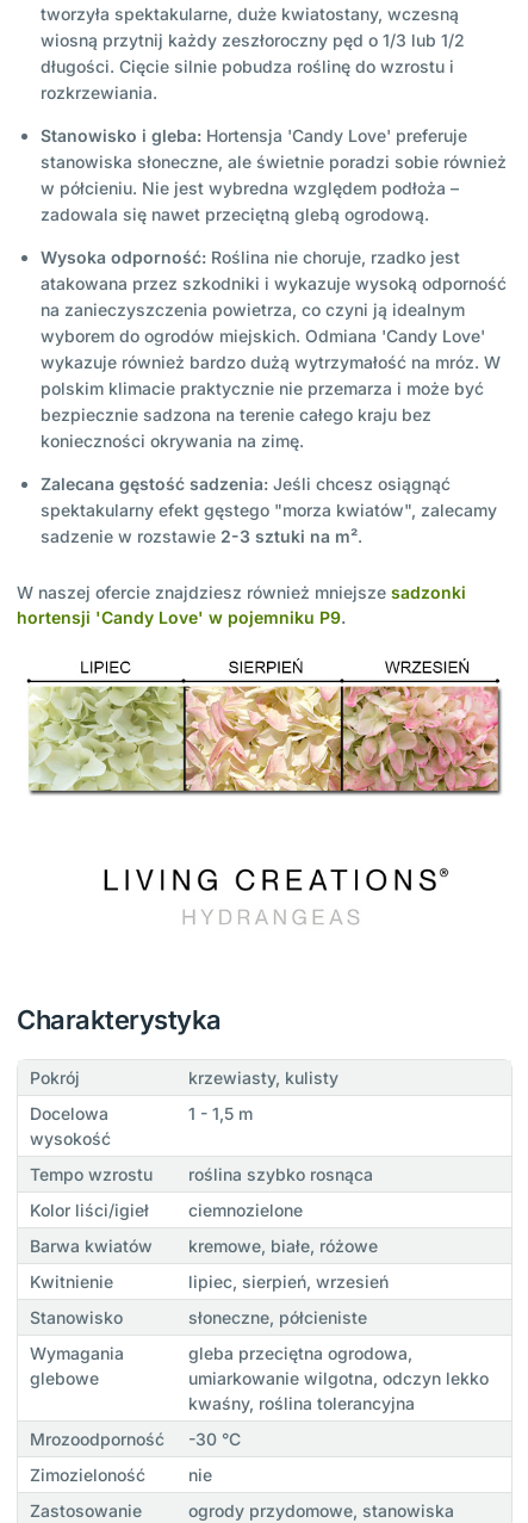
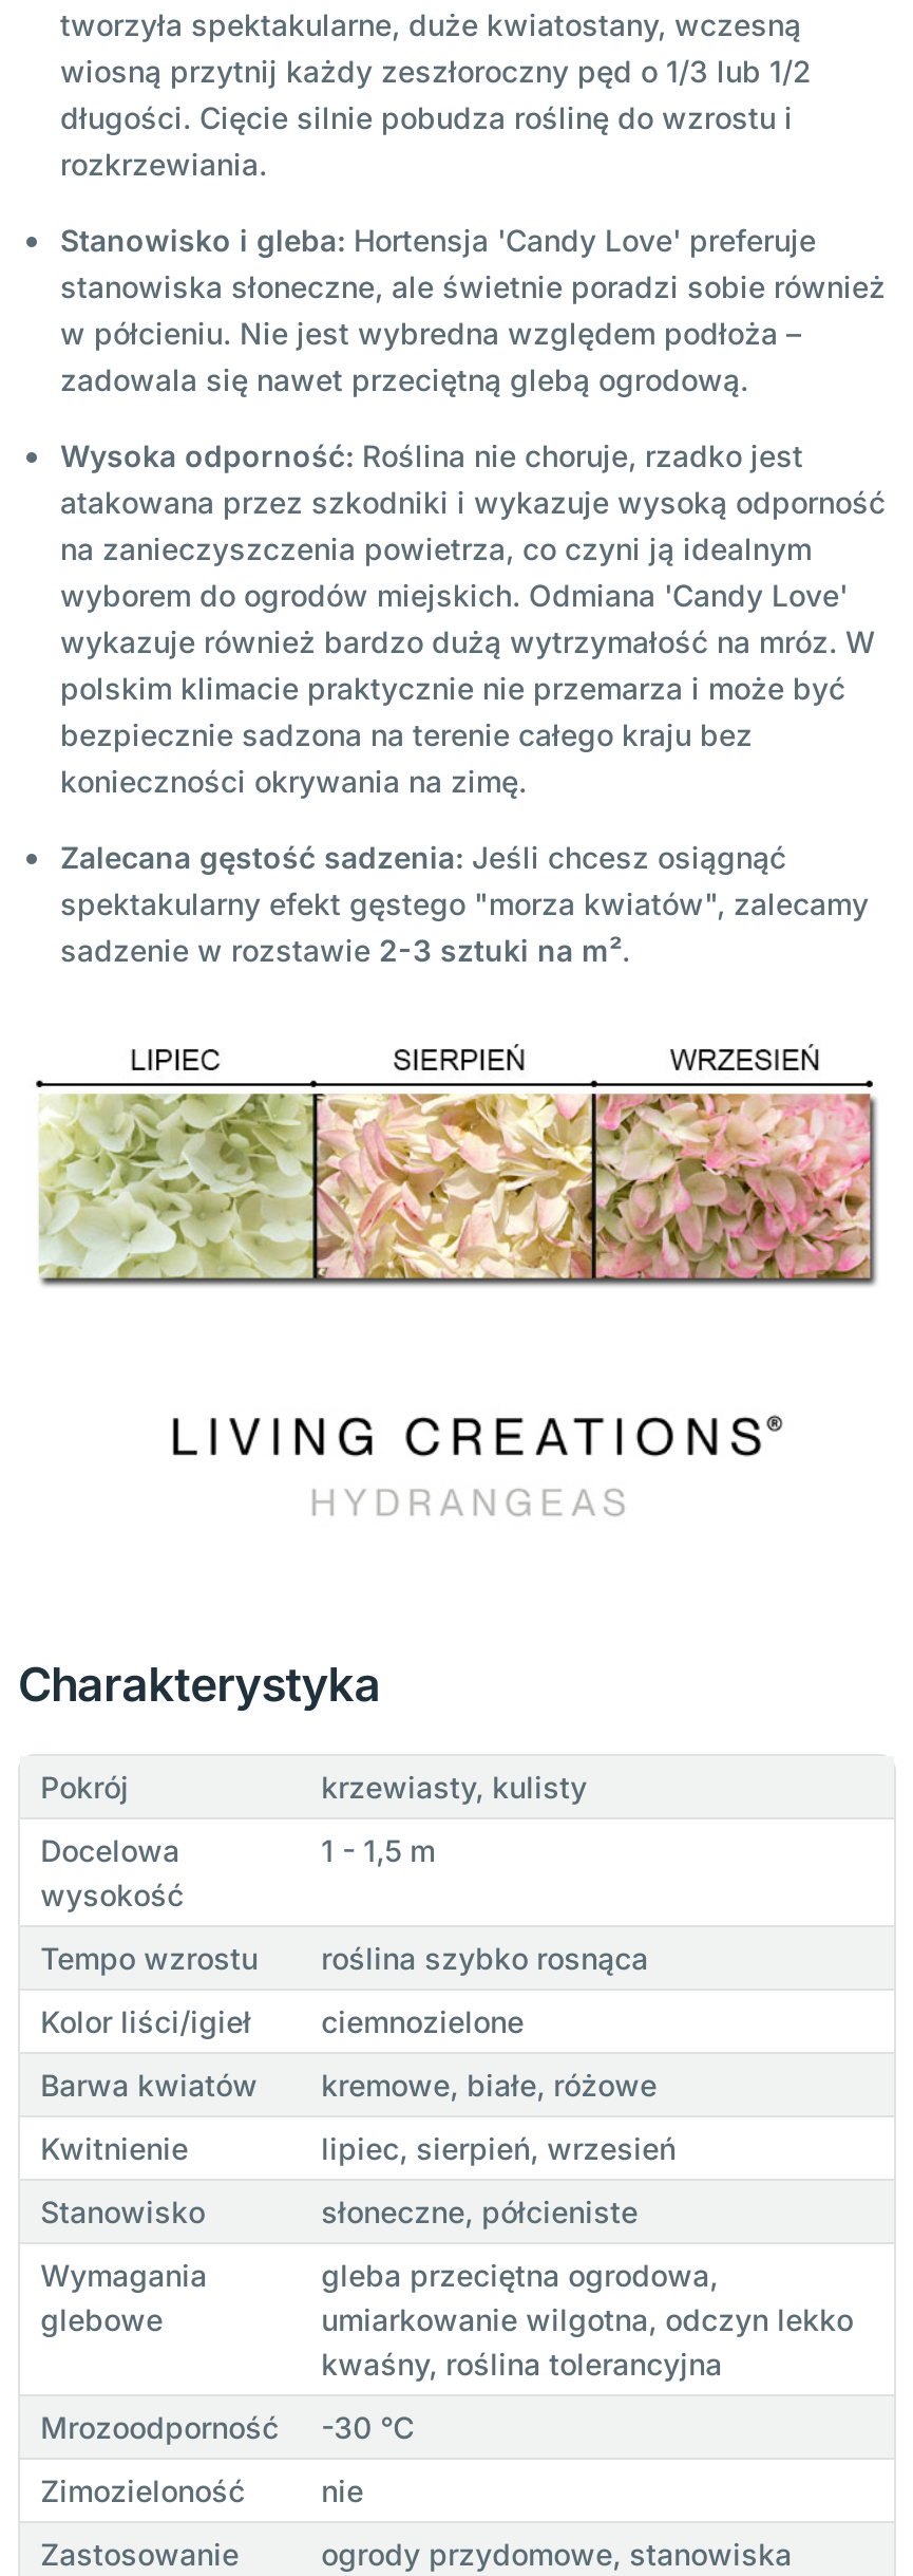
[17,582,466,628] W naszej ofercie znajdziesz również mniejsze sadzonki | hortensji 'Candy Love' w pojemniku P9. -> none

